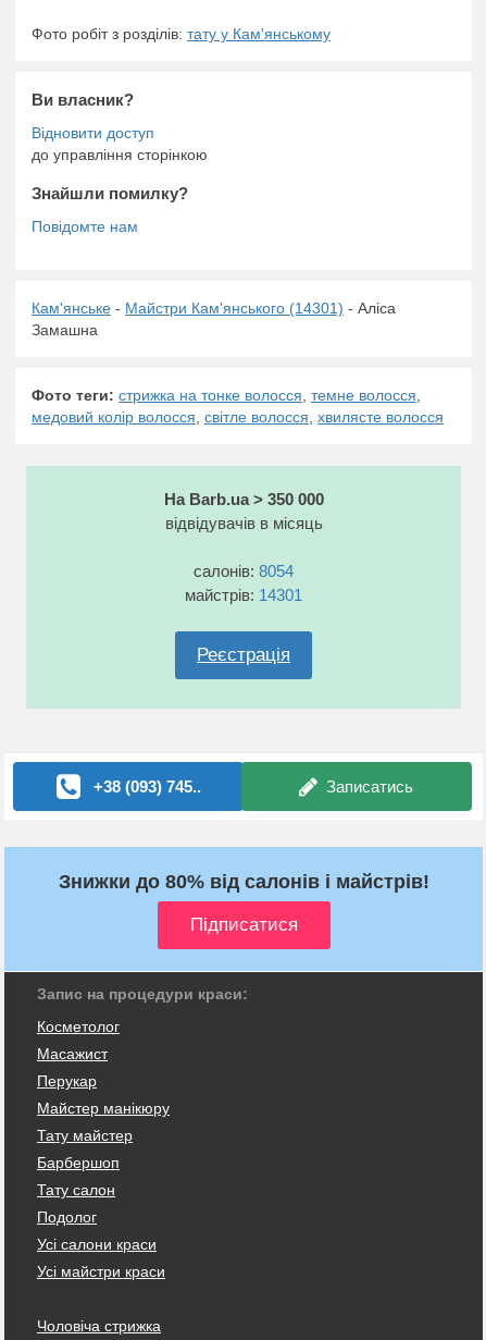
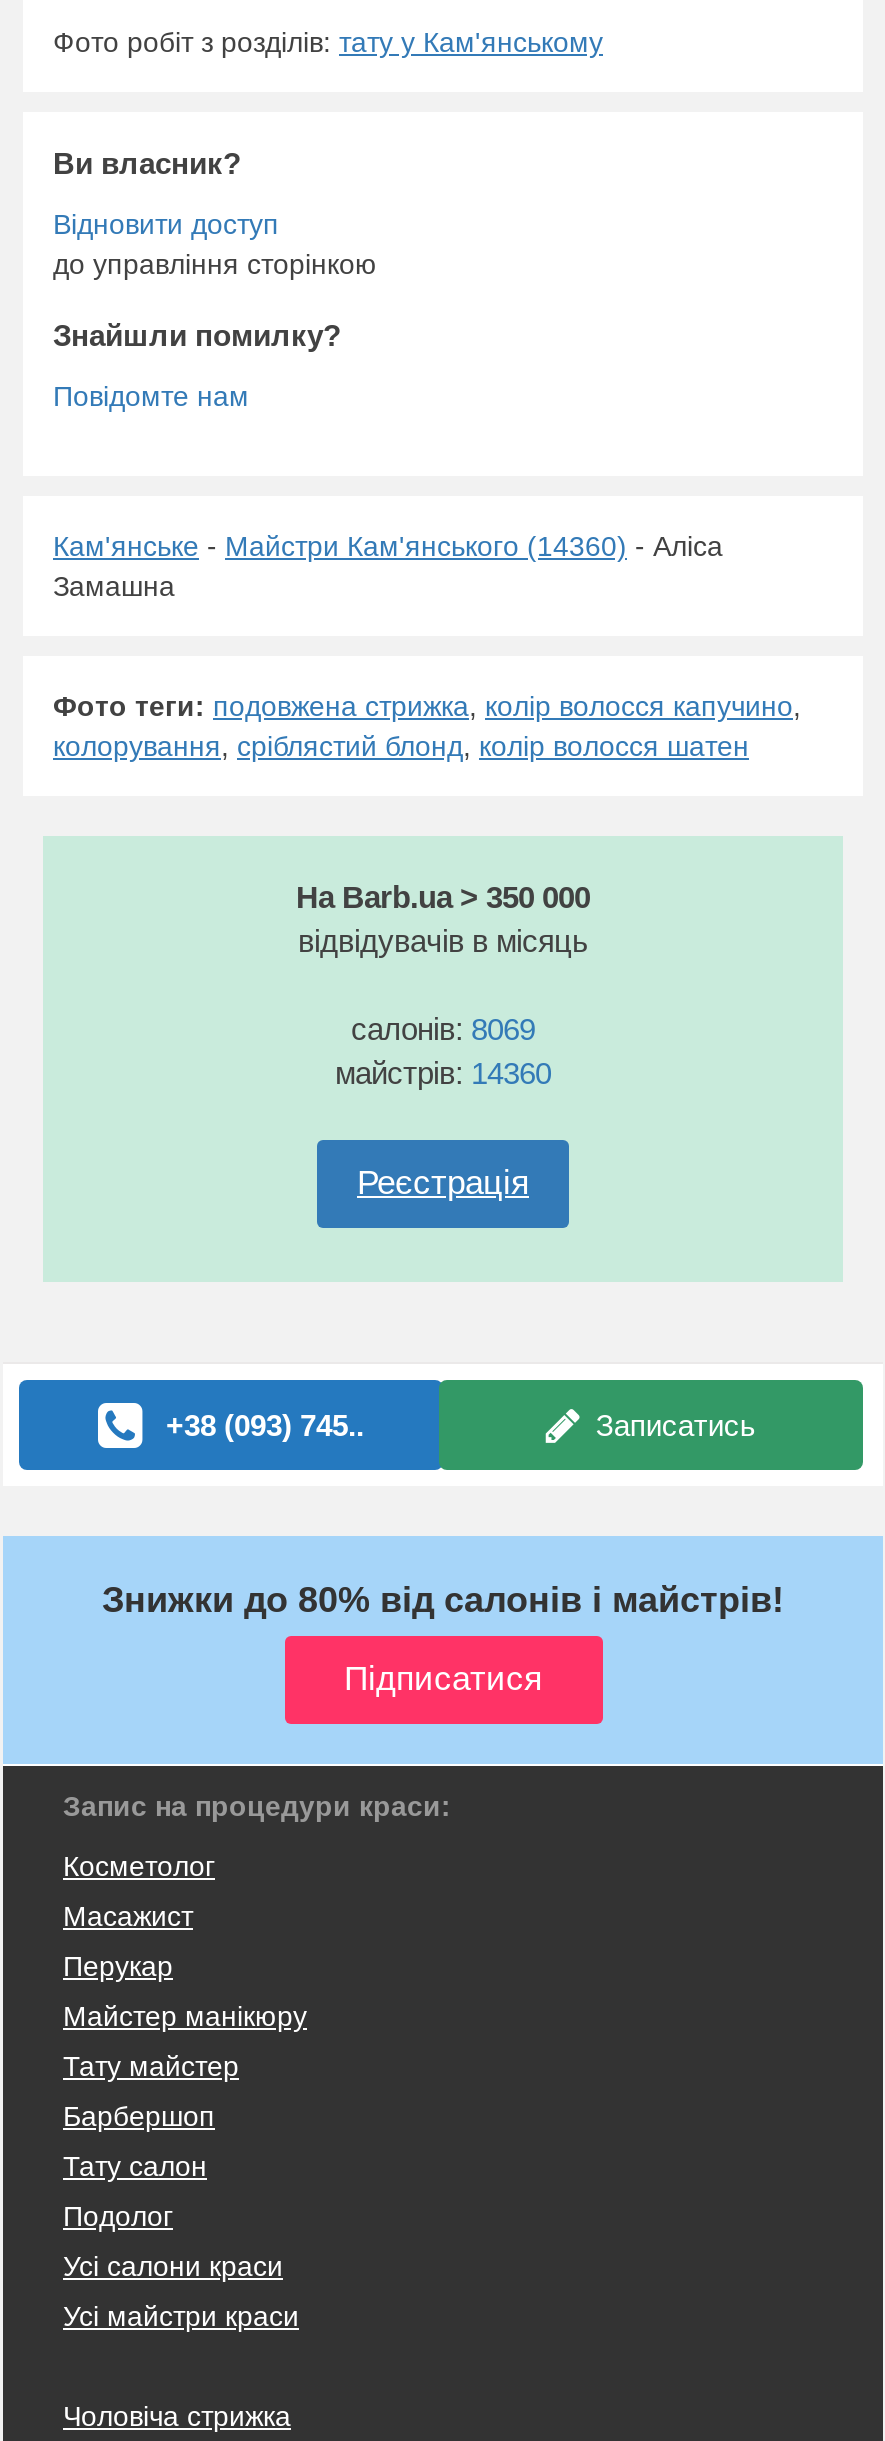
[32,299,396,317] Кам'янське - Майстри Кам'янського (14301) - Аліса -> [53,530,723,562] Кам'янське - Майстри Кам'янського (14360) - Аліса
[32,386,444,426] Фото теги: стрижка на тонке волосся, темне волосся, | медовий колір волосся, світле волосся, хвилясте волосся -> [53,690,801,762] Фото теги: подовжена стрижка, колір волосся капучино, | колорування, сріблястий блонд, колір волосся шатен
[194,562,294,580] салонів: 8054 -> [351,1012,535,1046] салонів: 8069
[185,586,302,604] майстрів: 14301 -> [335,1056,551,1090] майстрів: 14360

